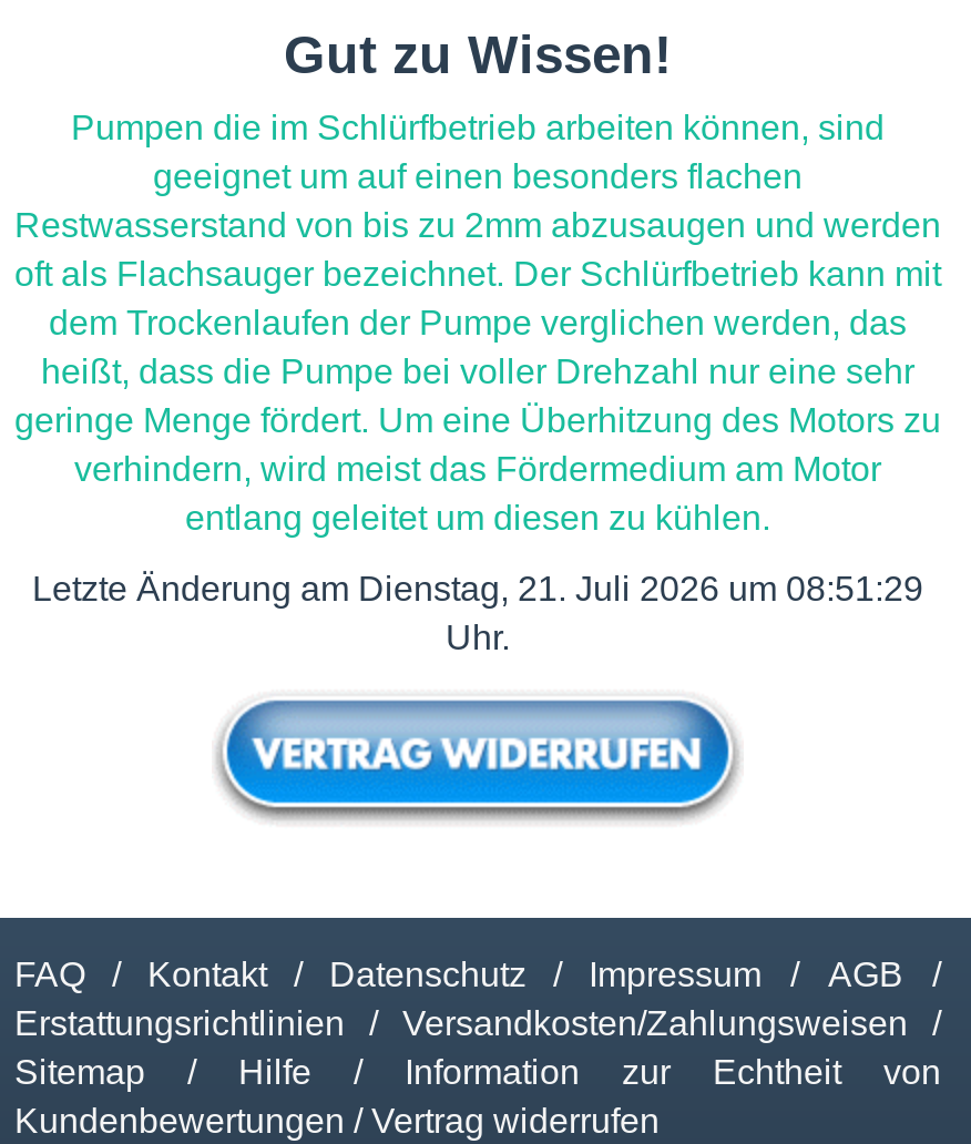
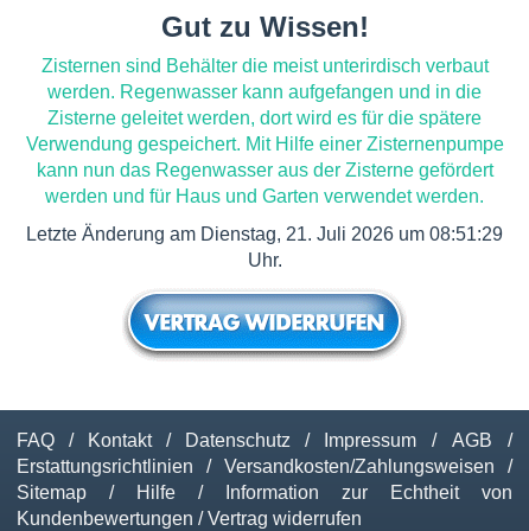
[14,108,941,536] Pumpen die im Schlürfbetrieb arbeiten können, sind | geeignet um auf einen besonders flachen | Restwasserstand von bis zu 2mm abzusaugen und werden | oft als Flachsauger bezeichnet. Der Schlürfbetrieb kann mit | dem Trockenlaufen der Pumpe verglichen werden, das | heißt, dass die Pumpe bei voller Drehzahl nur eine sehr | geringe Menge fördert. Um eine Überhitzung des Motors zu | verhindern, wird meist das Fördermedium am Motor | entlang geleitet um diesen zu kühlen. -> [26,55,503,206] Zisternen sind Behälter die meist unterirdisch verbaut | werden. Regenwasser kann aufgefangen und in die | Zisterne geleitet werden, dort wird es für die spätere | Verwendung gespeichert. Mit Hilfe einer Zisternenpumpe | kann nun das Regenwasser aus der Zisterne gefördert | werden und für Haus und Garten verwendet werden.

